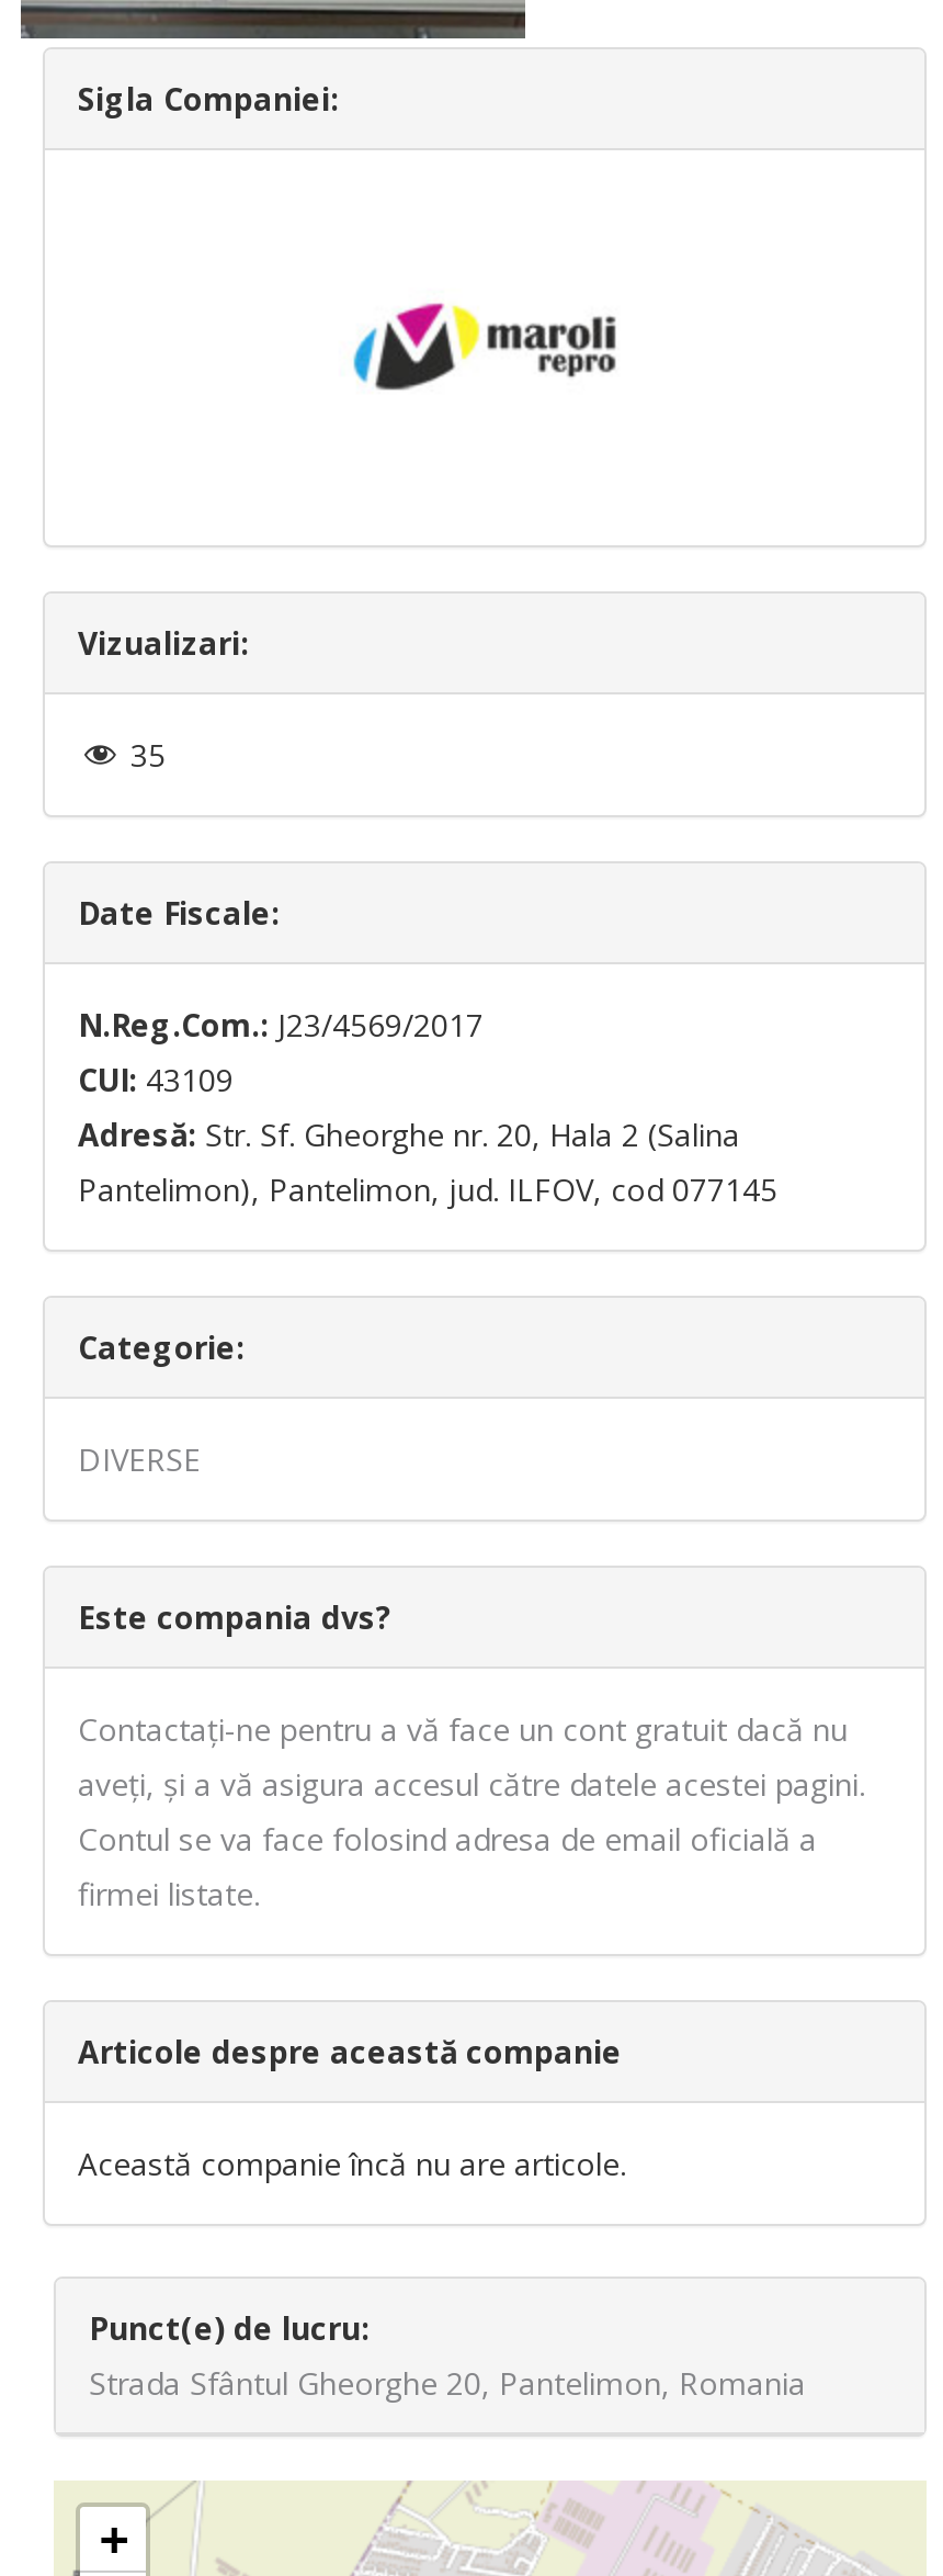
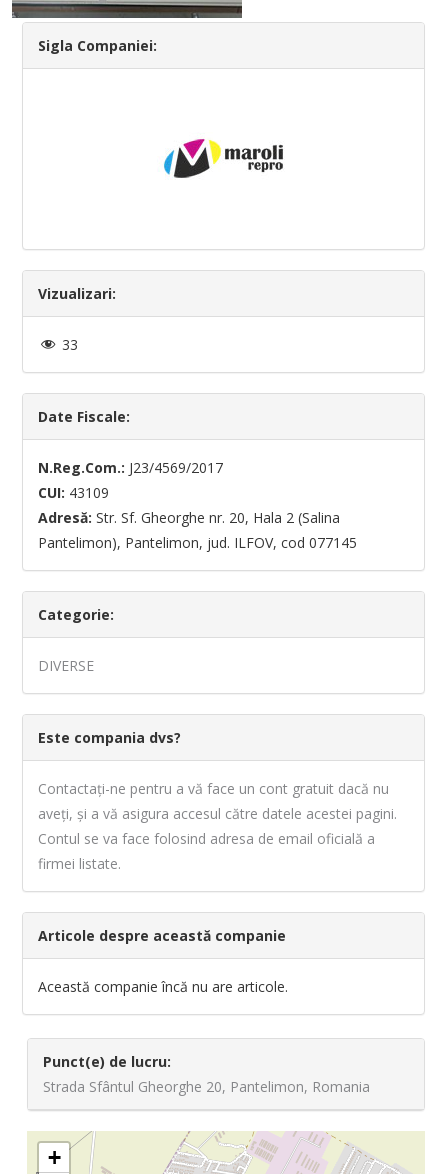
[130,735,166,777] 35 -> [62,335,78,354] 33

